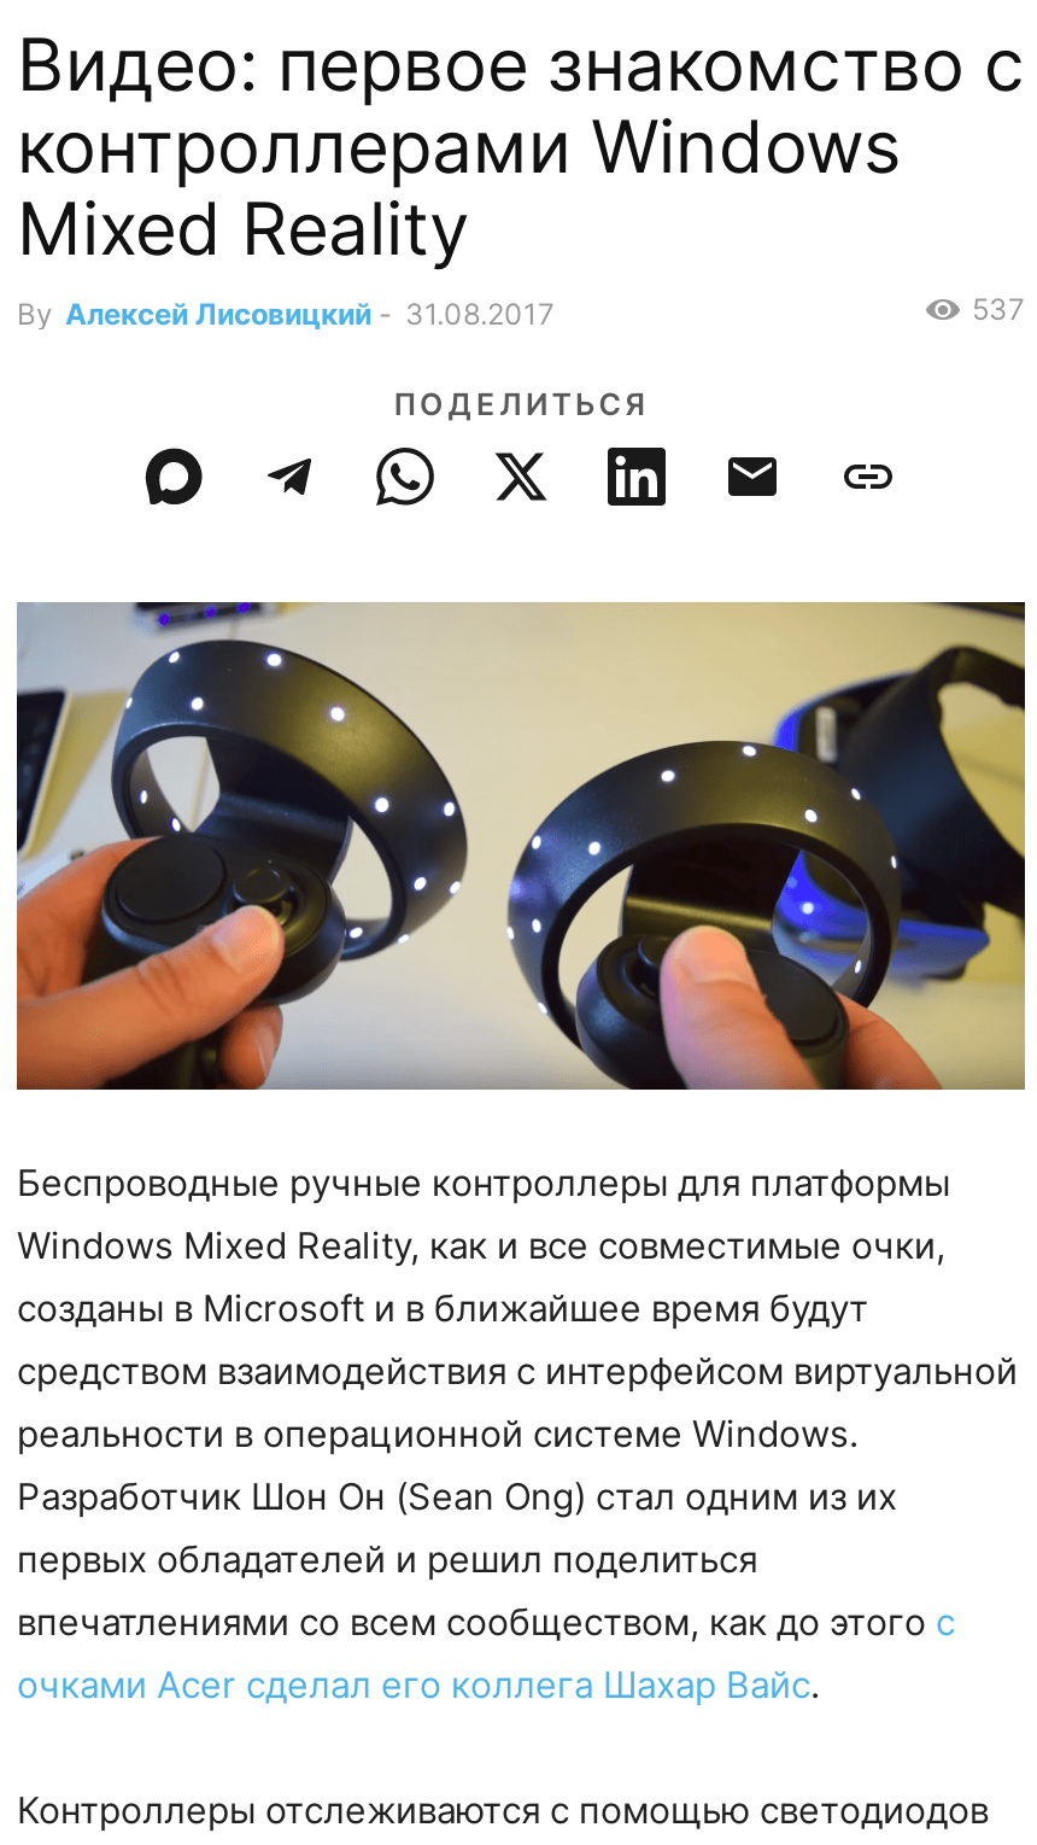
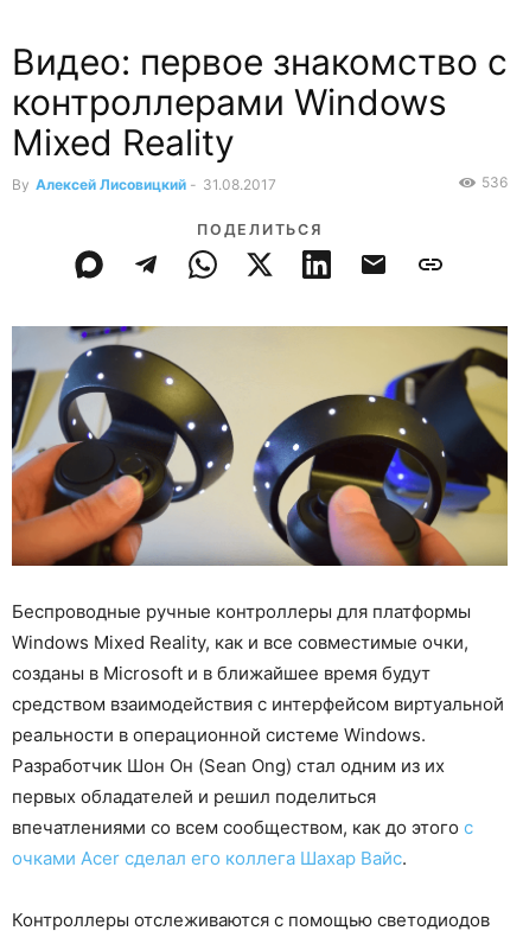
[972,290,1025,327] 537 -> [481,173,508,191] 536

